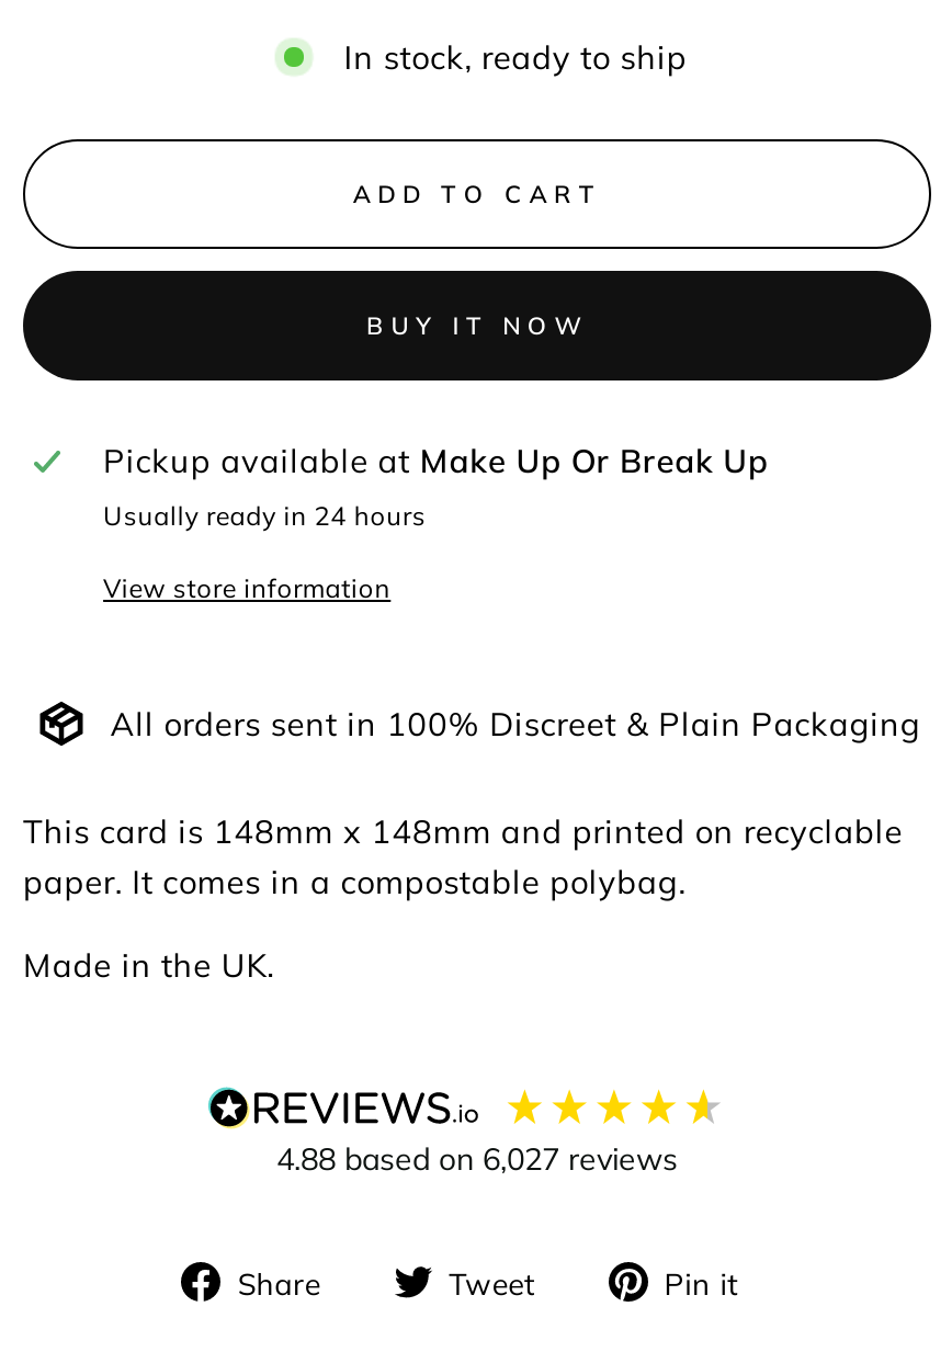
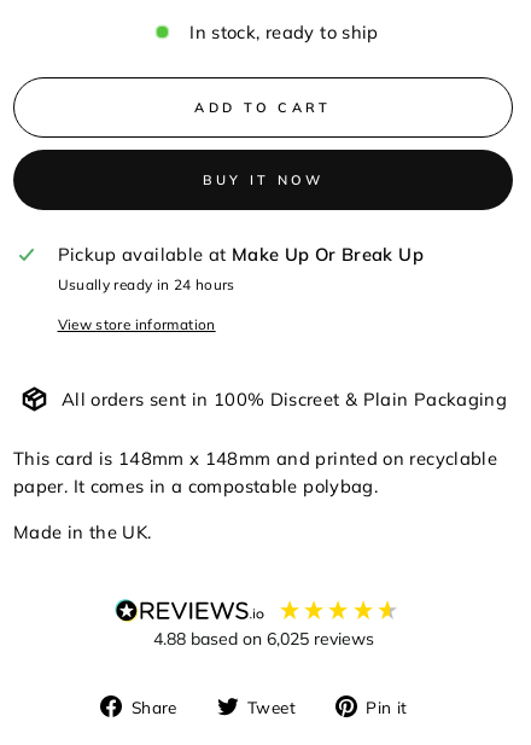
[276,1139,678,1179] 4.88 based on 6,027 reviews -> [153,628,374,650] 4.88 based on 6,025 reviews

